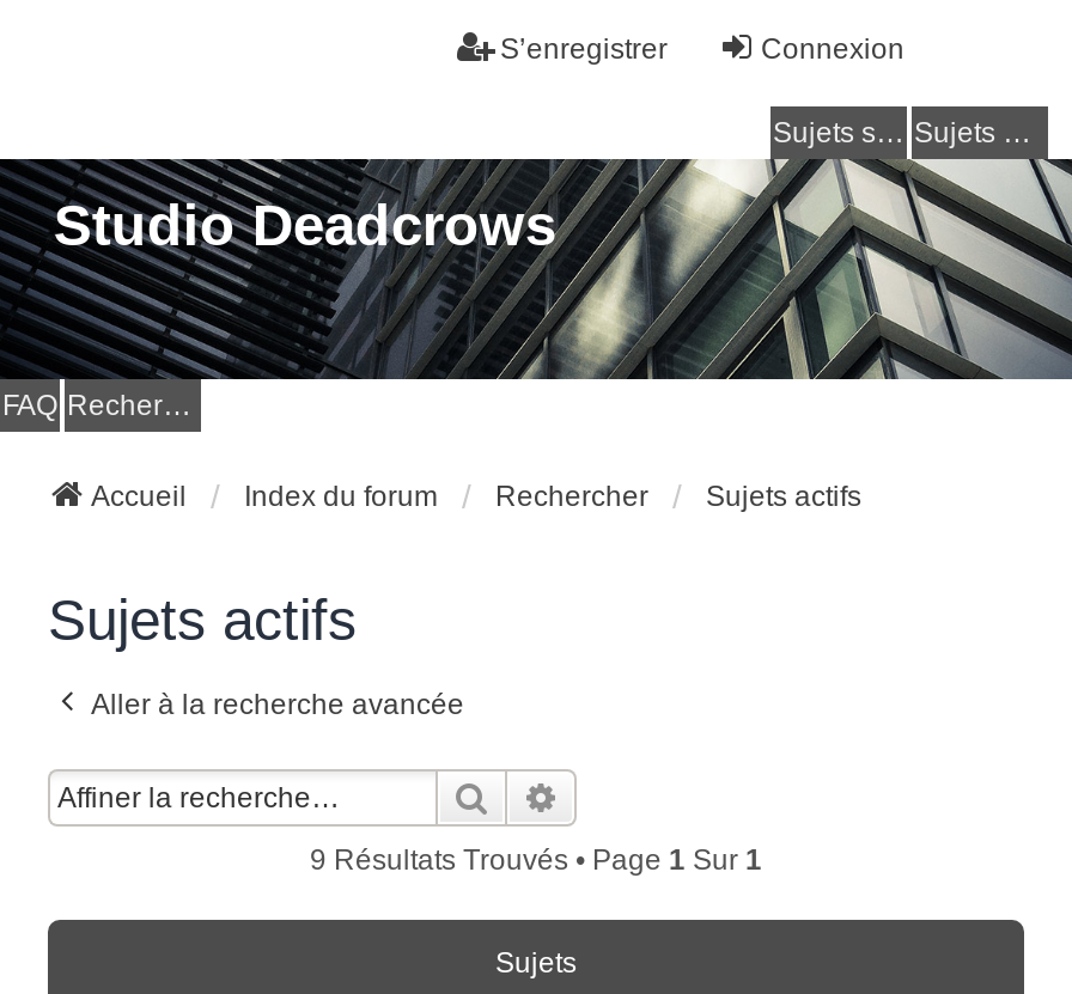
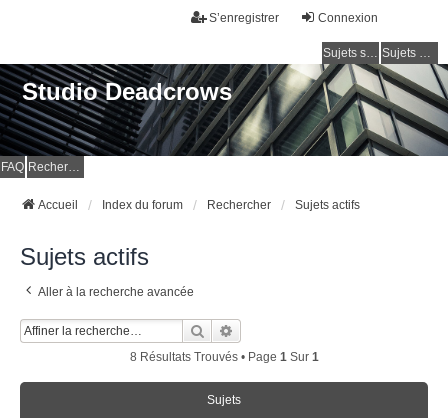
[310,843,762,877] 9 Résultats Trouvés • Page 1 Sur 1 -> [129,350,318,364] 8 Résultats Trouvés • Page 1 Sur 1

